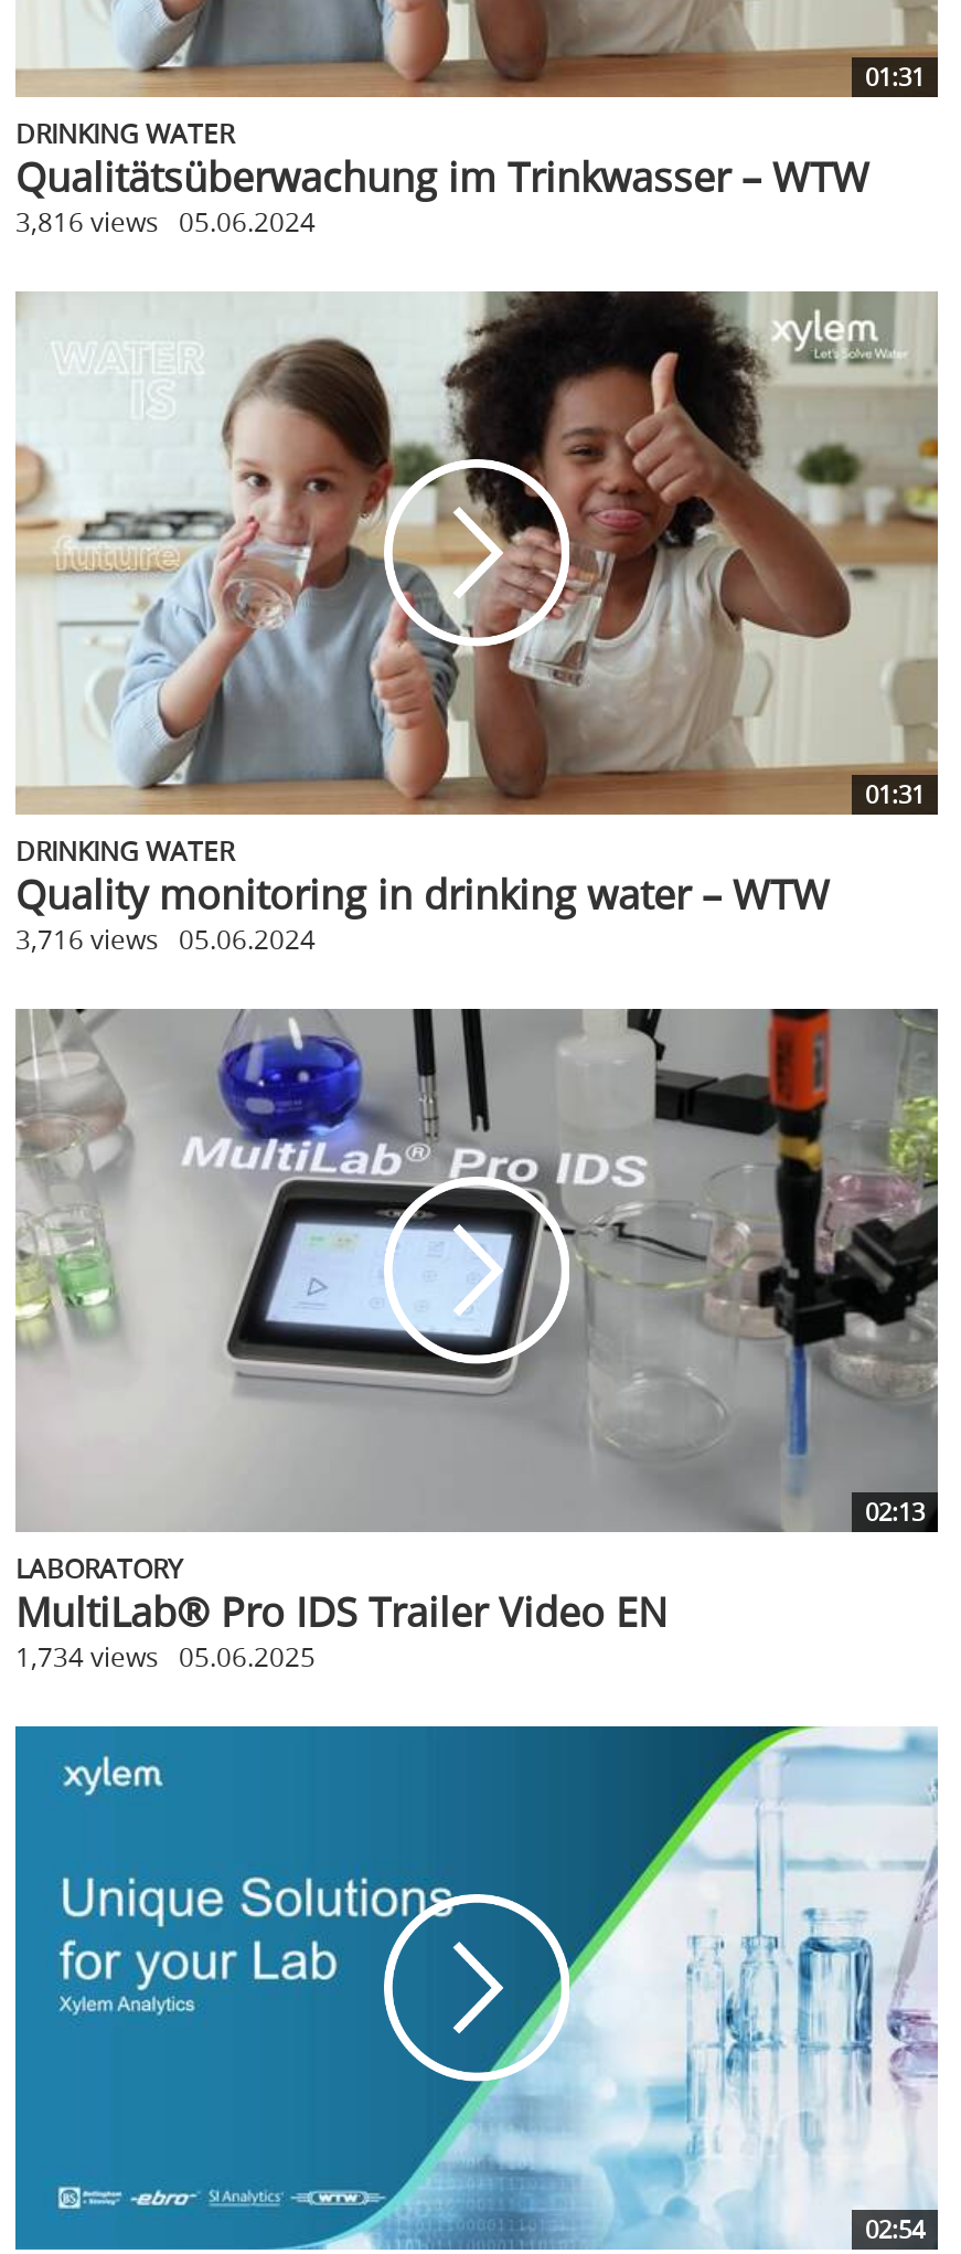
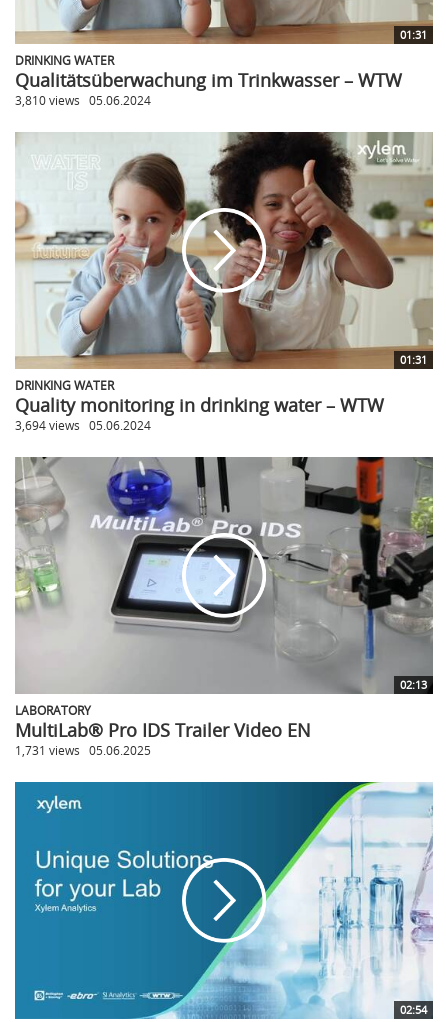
[15,204,316,240] 3,816 views 05.06.2024 -> [15,92,151,108] 3,810 views 05.06.2024
[15,921,316,957] 3,716 views 05.06.2024 -> [15,417,151,433] 3,694 views 05.06.2024
[15,1639,316,1674] 1,734 views 05.06.2025 -> [15,742,151,758] 1,731 views 05.06.2025

